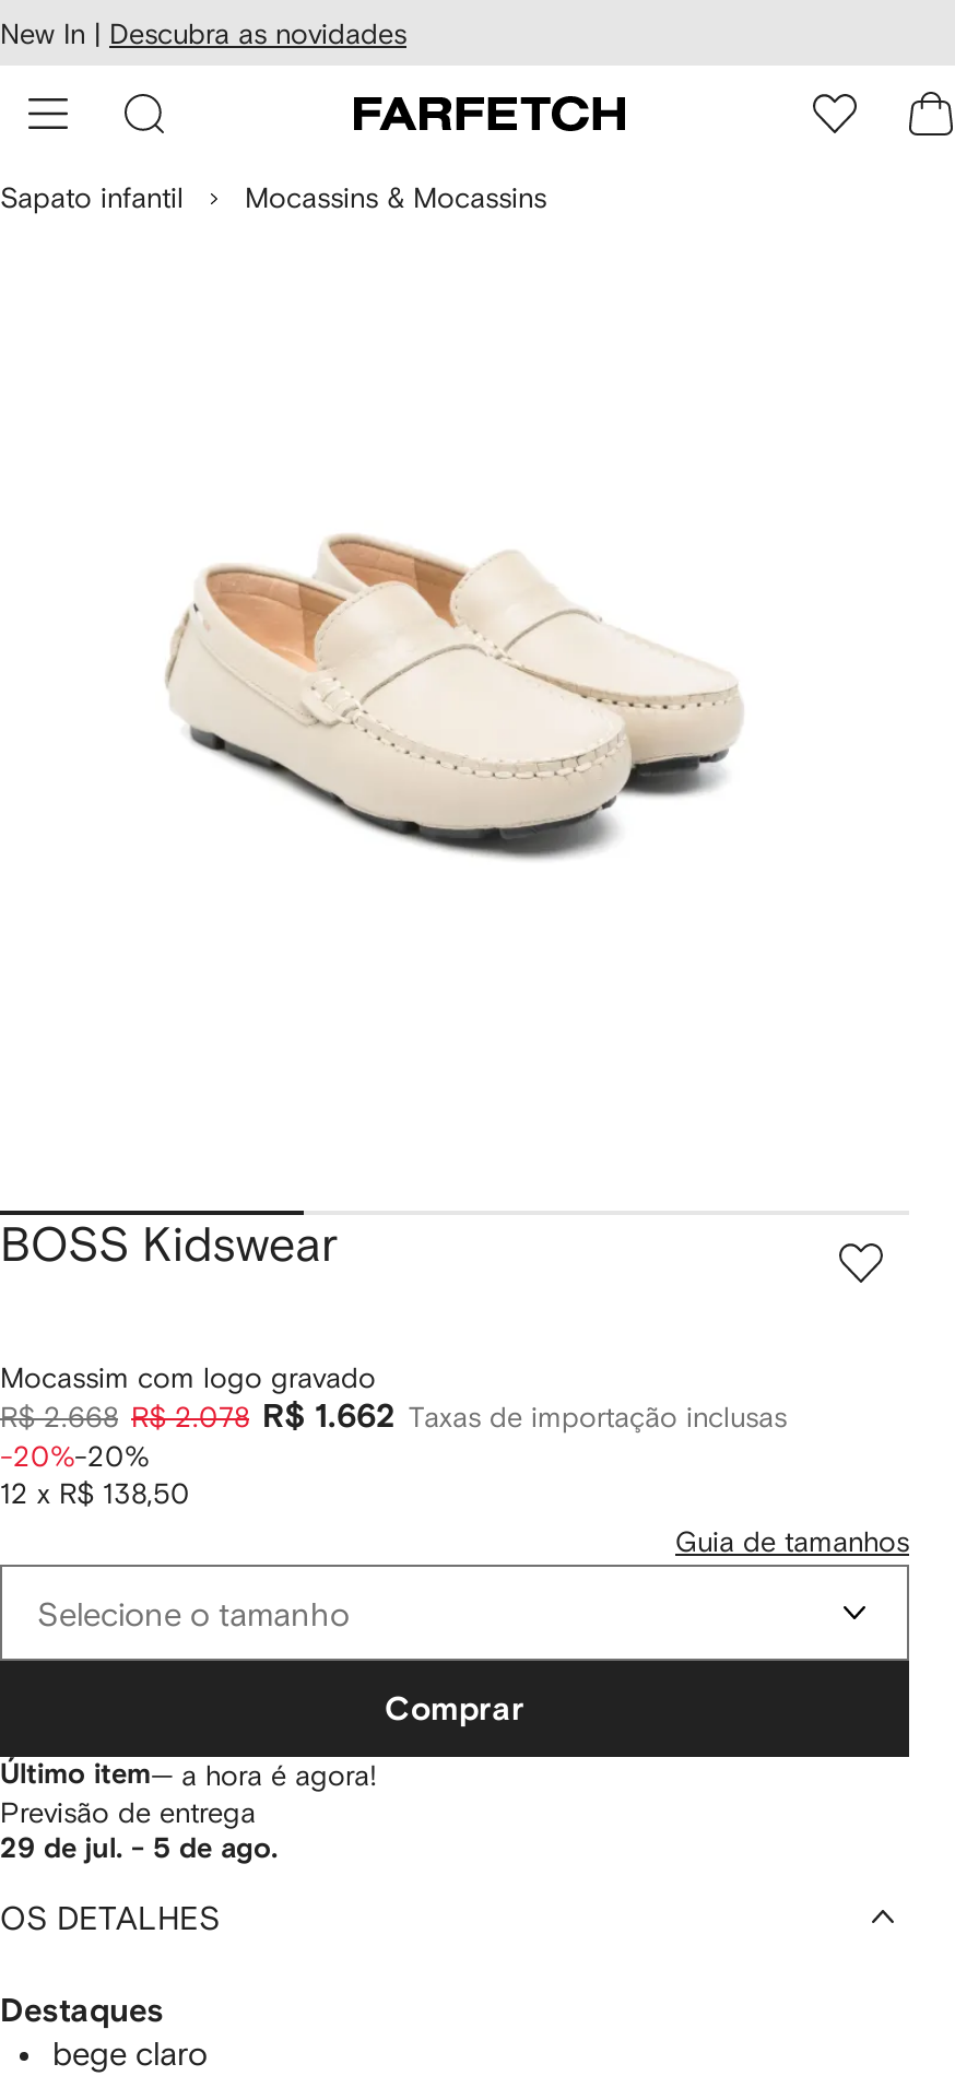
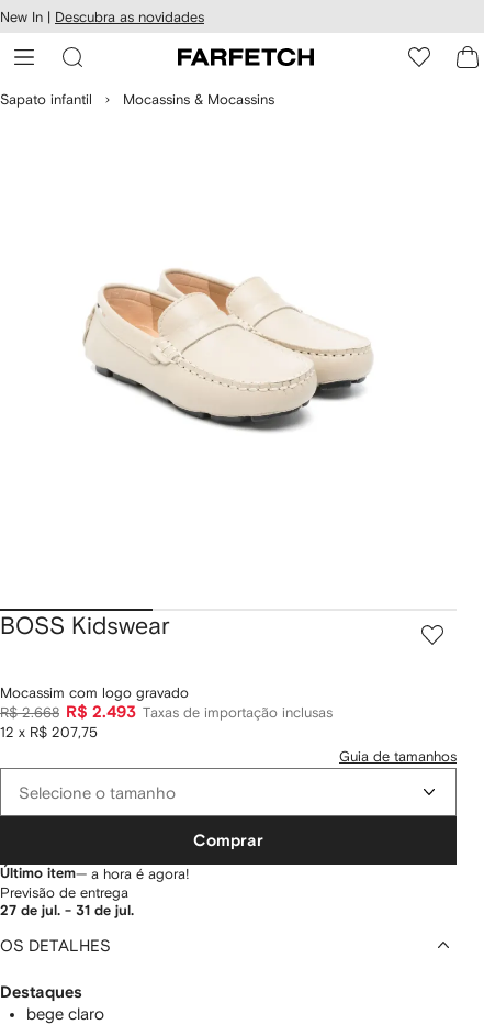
[0,1401,396,1508] R$ 2.668 R$ 2.078 R$ 1.662 | 12 x R$ 138,50 -> [0,704,136,740] R$ 2.668 R$ 2.493 | 12 x R$ 207,75
[0,1443,149,1471] -20%-20% -> none
[0,1836,278,1864] 29 de jul. - 5 de ago. -> [0,904,134,919] 27 de jul. - 31 de jul.

